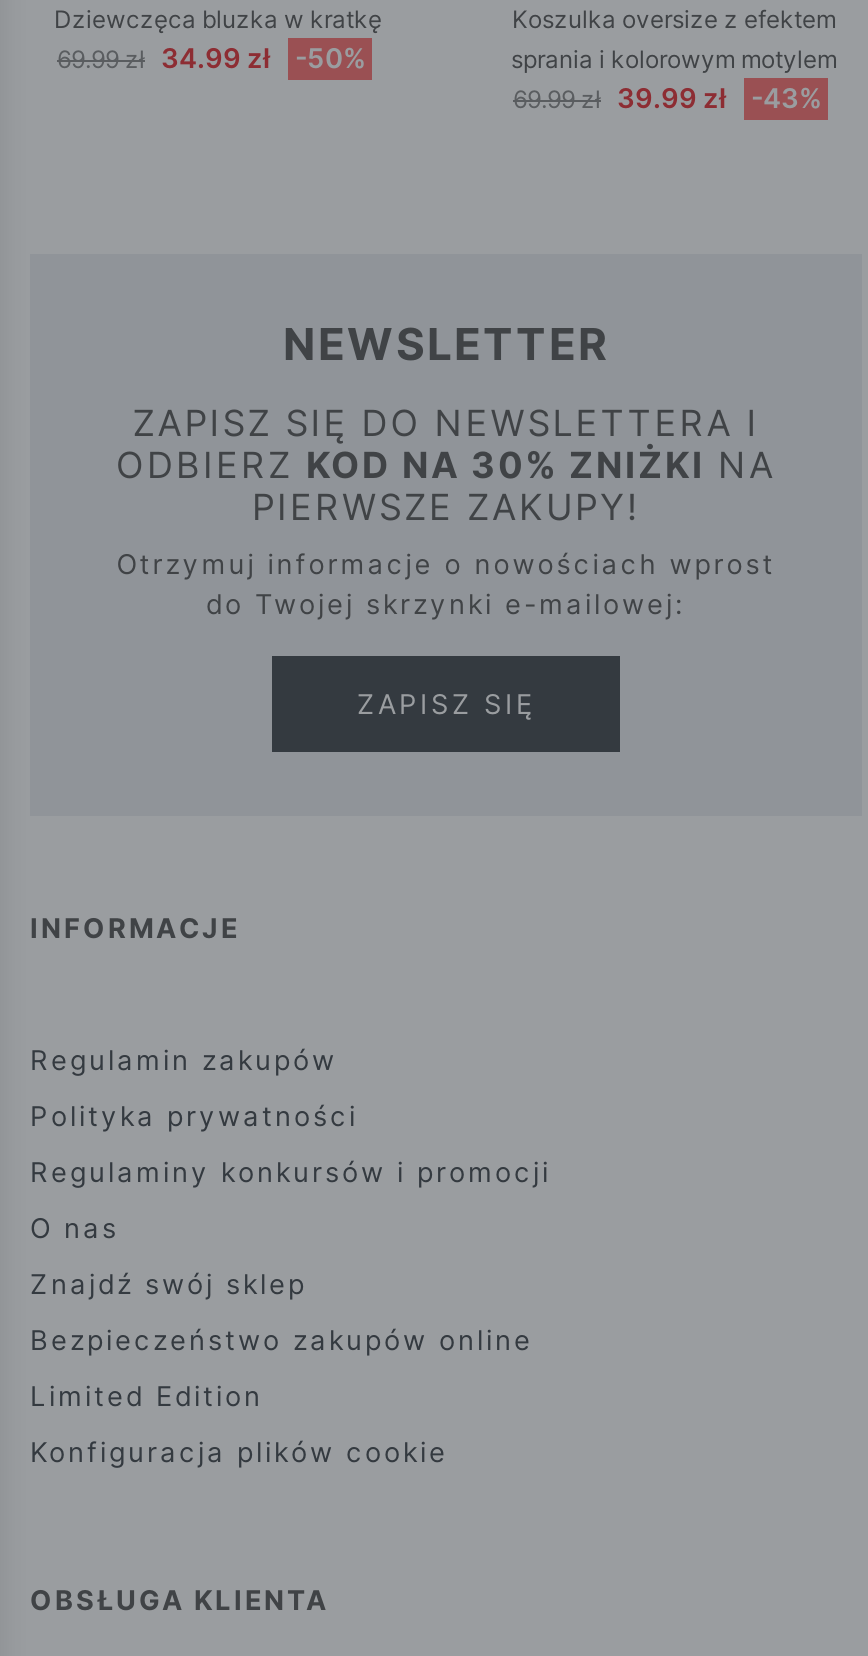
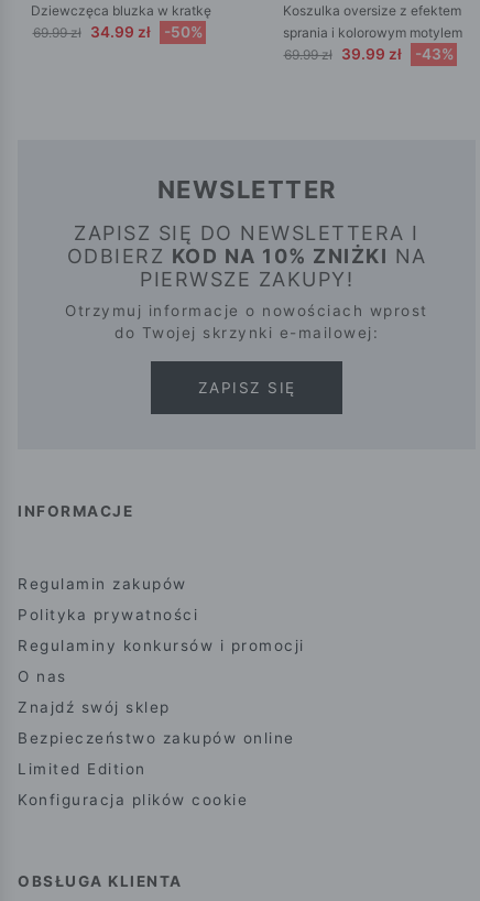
[116,445,776,487] ODBIERZ KOD NA 30% ZNIŻKI NA -> [67,245,427,268] ODBIERZ KOD NA 10% ZNIŻKI NA

